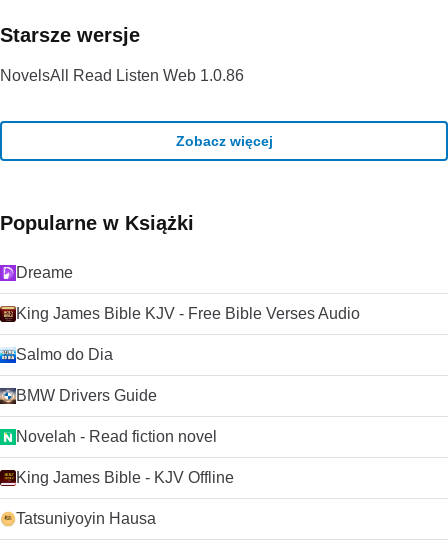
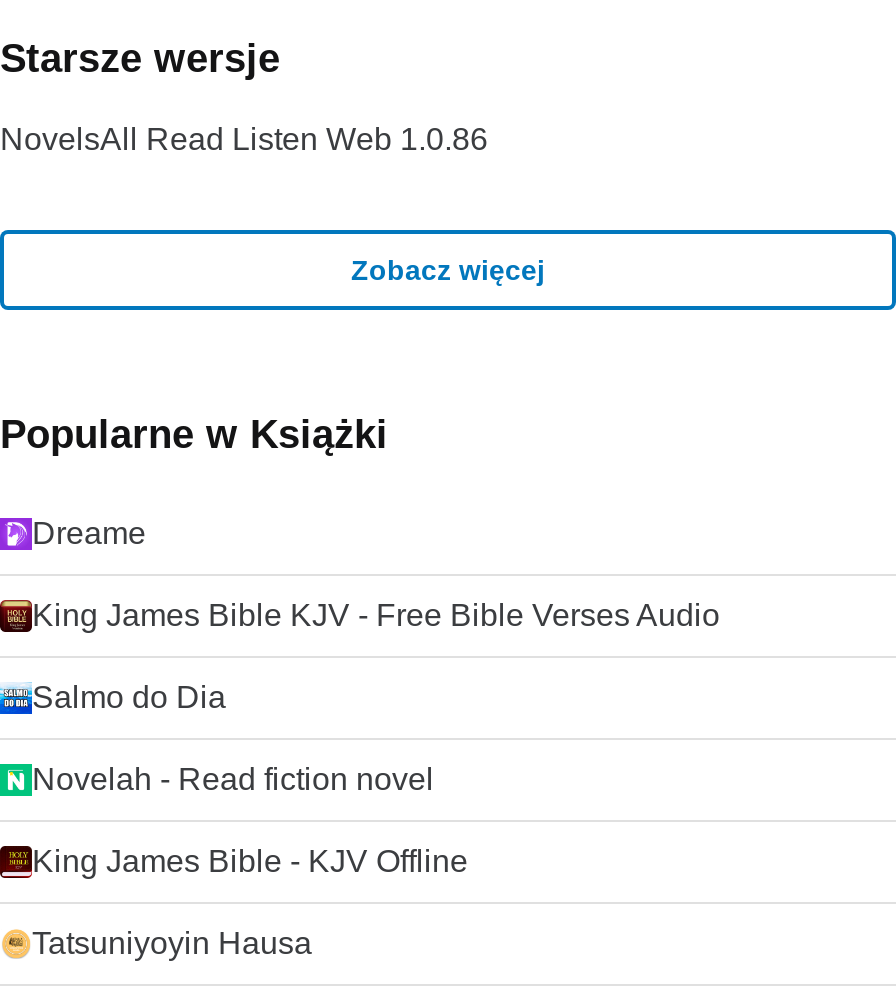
[16,387,157,404] BMW Drivers Guide -> none

